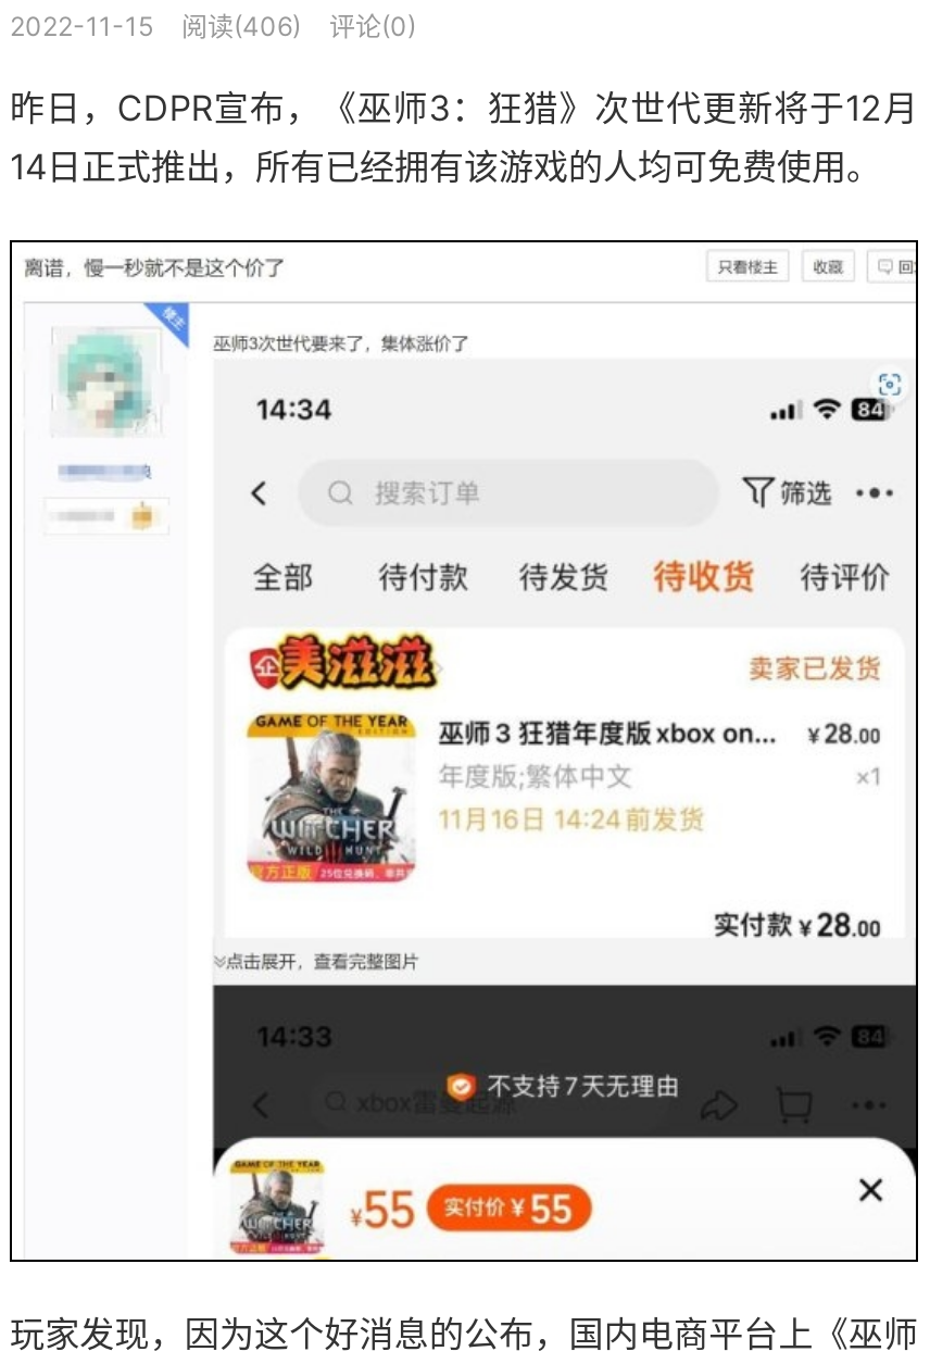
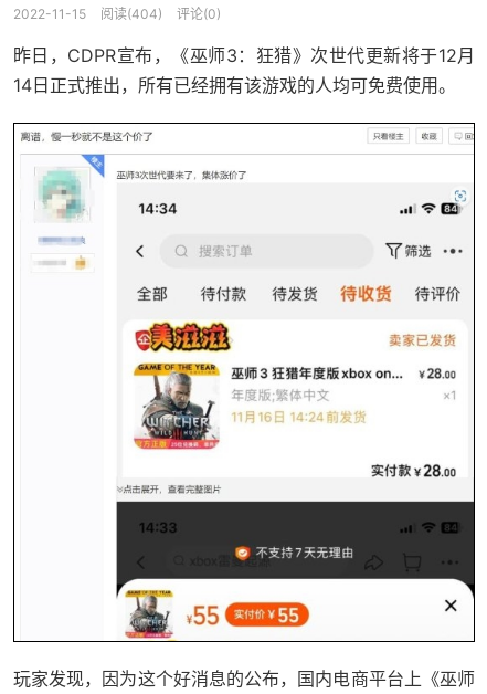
[10,10,416,42] 2022-11-15 阅读(406) 评论(0) -> [13,6,221,22] 2022-11-15 阅读(404) 评论(0)

